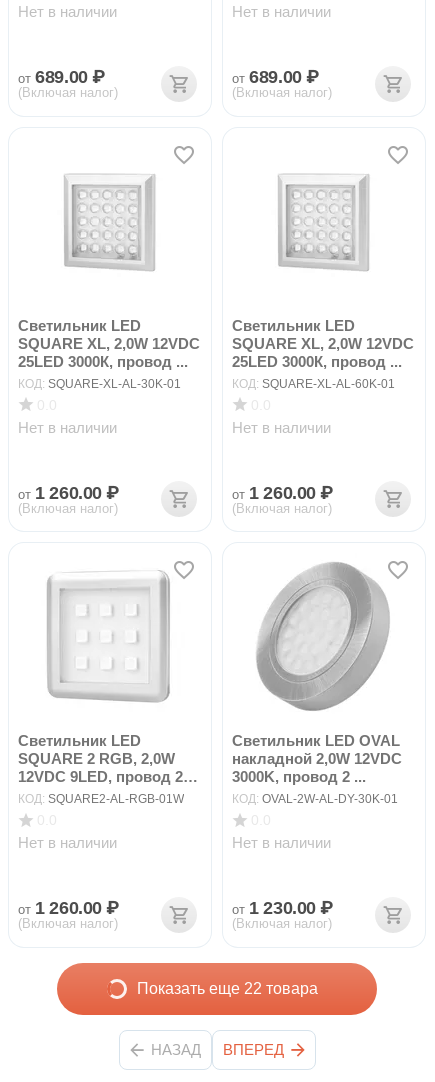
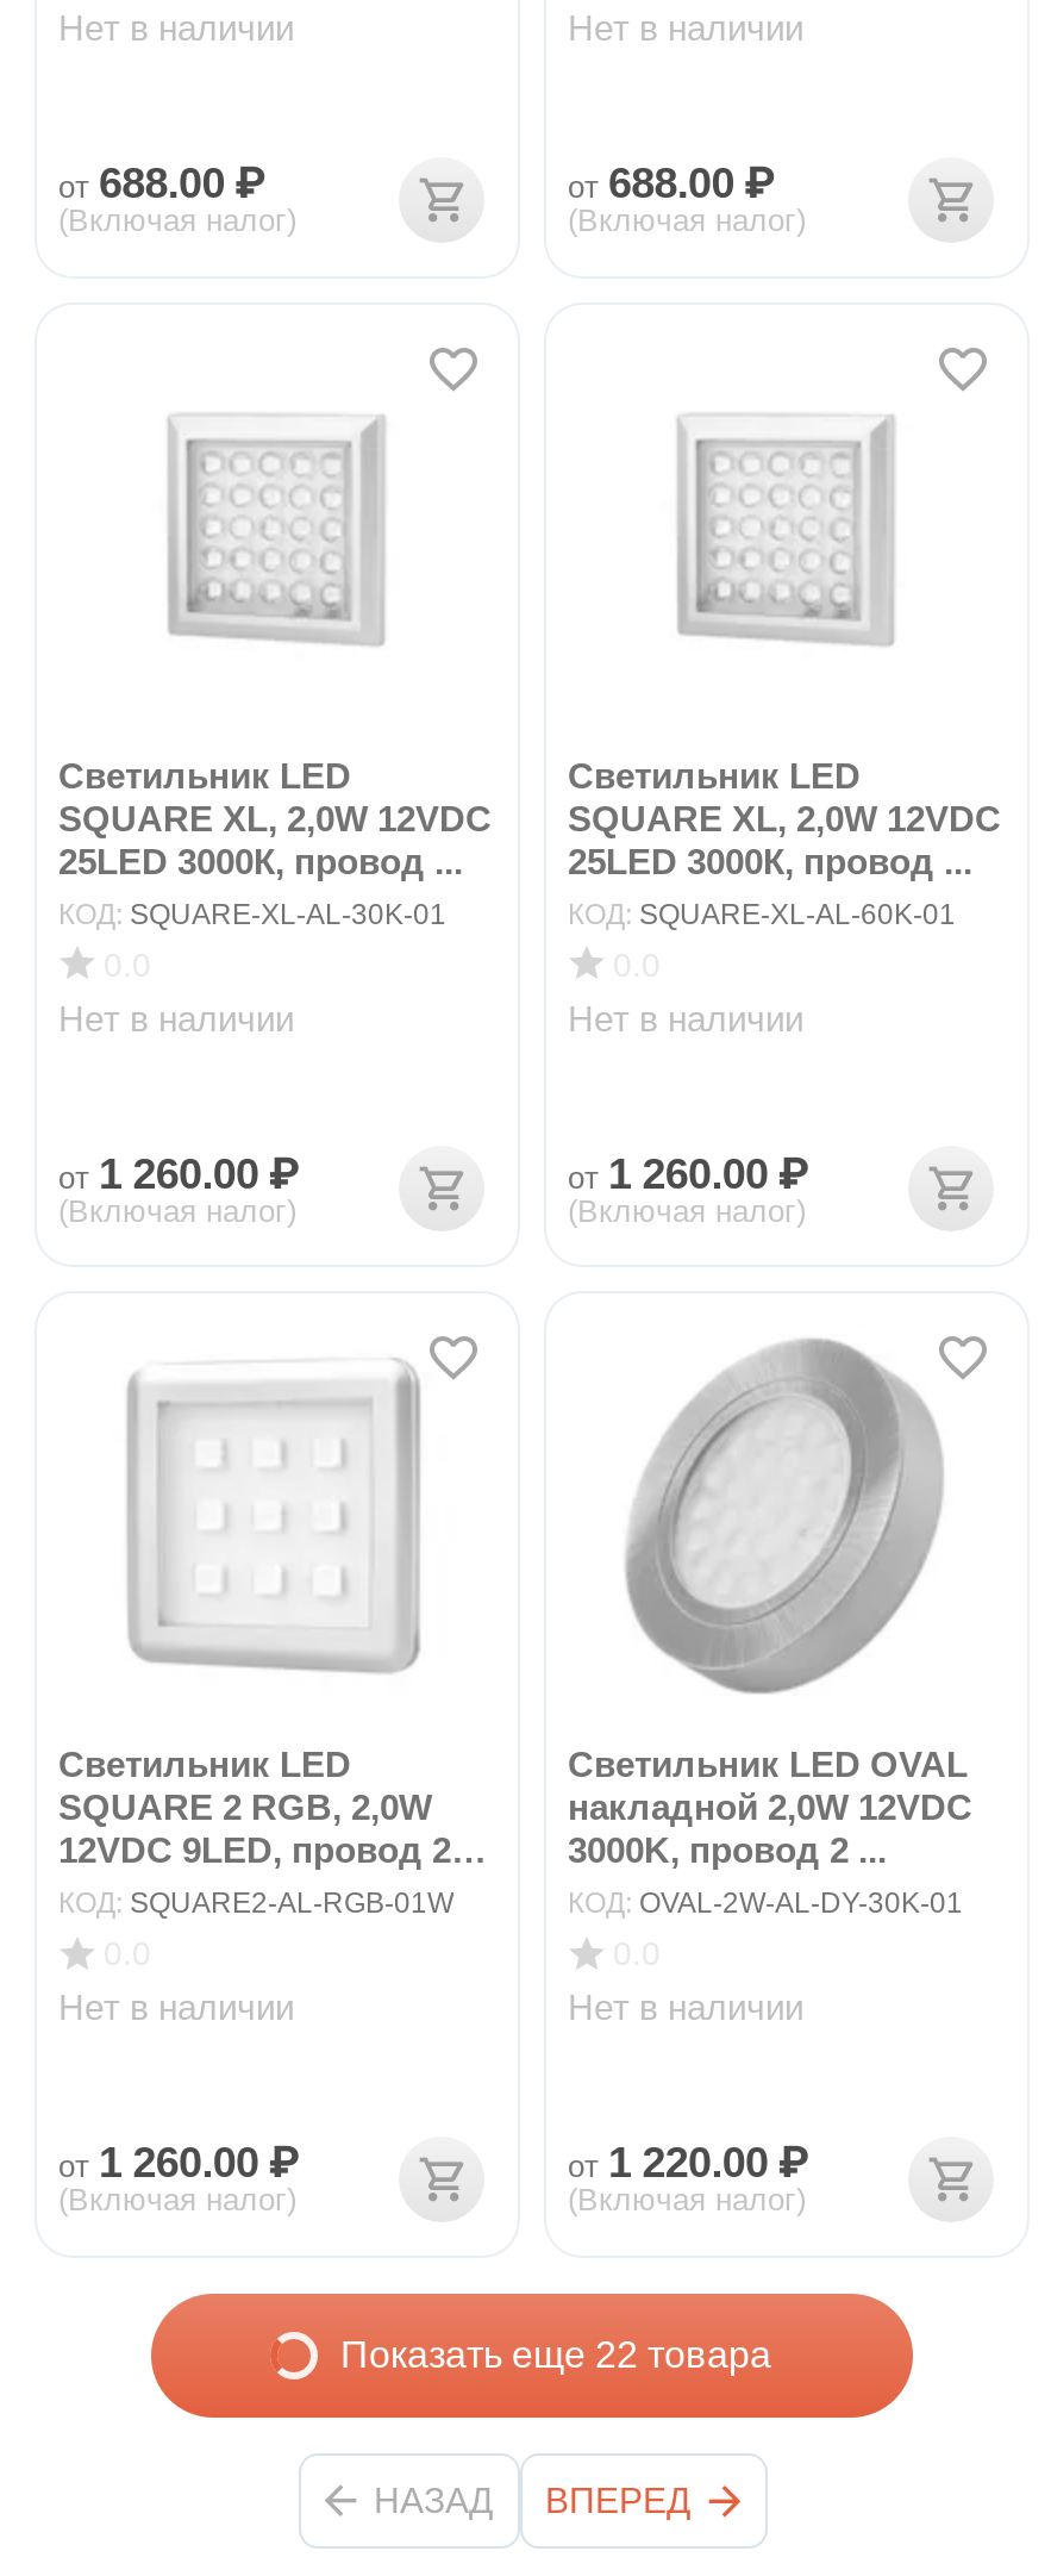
[18,67,104,87] от 689.00 ₽ -> [58,160,264,208] от 688.00 ₽
[232,67,318,87] от 689.00 ₽ -> [568,160,774,208] от 688.00 ₽
[232,898,333,918] от 1 230.00 ₽ -> [568,2139,808,2187] от 1 220.00 ₽

